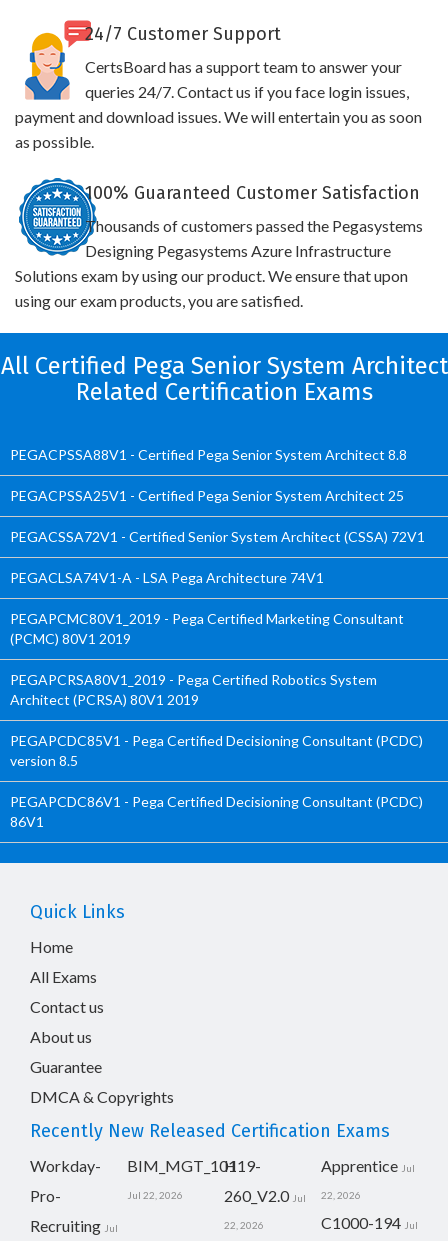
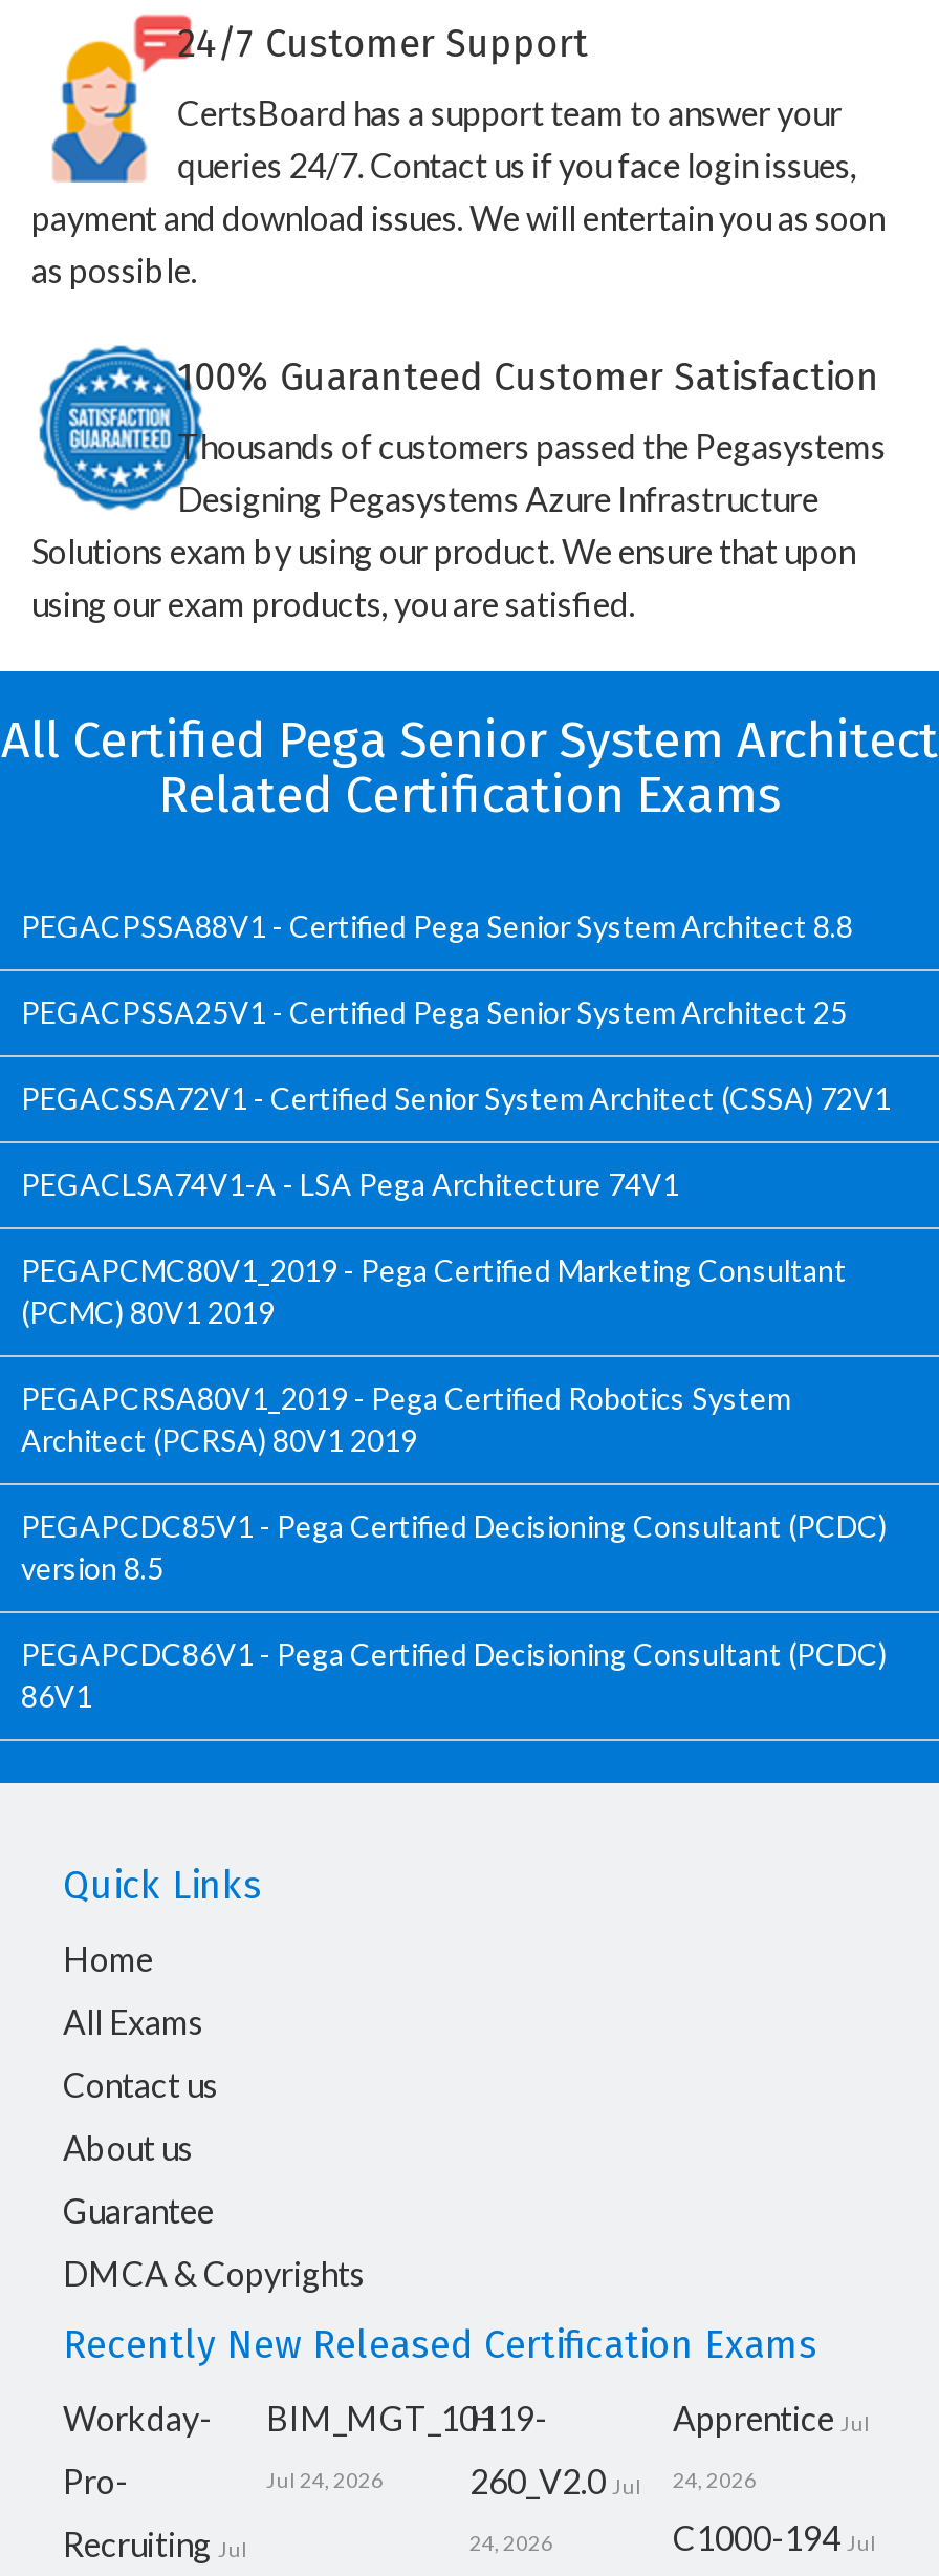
[127,1189,183,1201] Jul 22, 2026 -> [266,2467,384,2492] Jul 24, 2026
[224,1186,361,1205] 260_V2.0 Jul 22, 2026 -> [469,2461,757,2500] 260_V2.0 Jul 24, 2026
[224,1219,264,1231] 22, 2026 -> [469,2530,553,2555] 24, 2026

